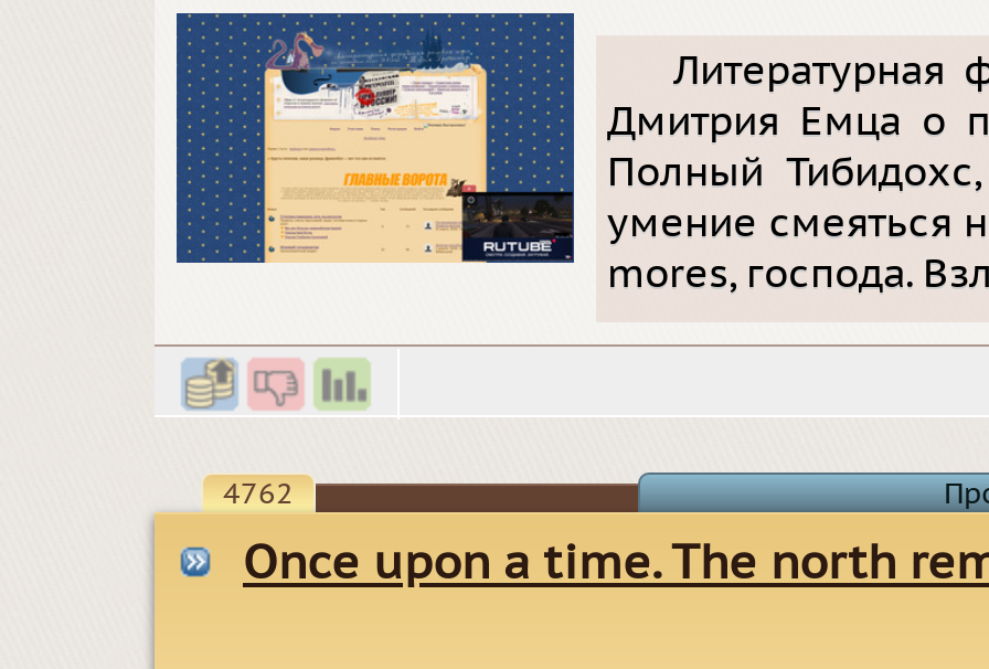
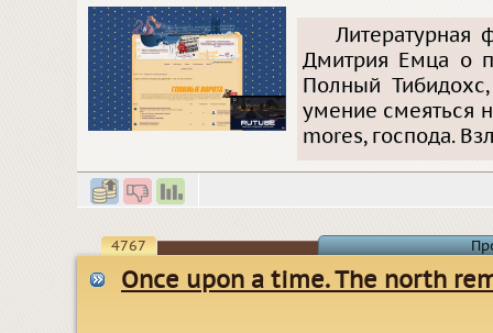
[223,477,294,512] 4762 -> [111,237,146,255] 4767

